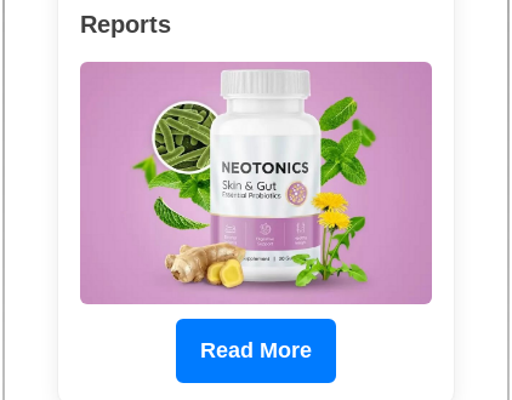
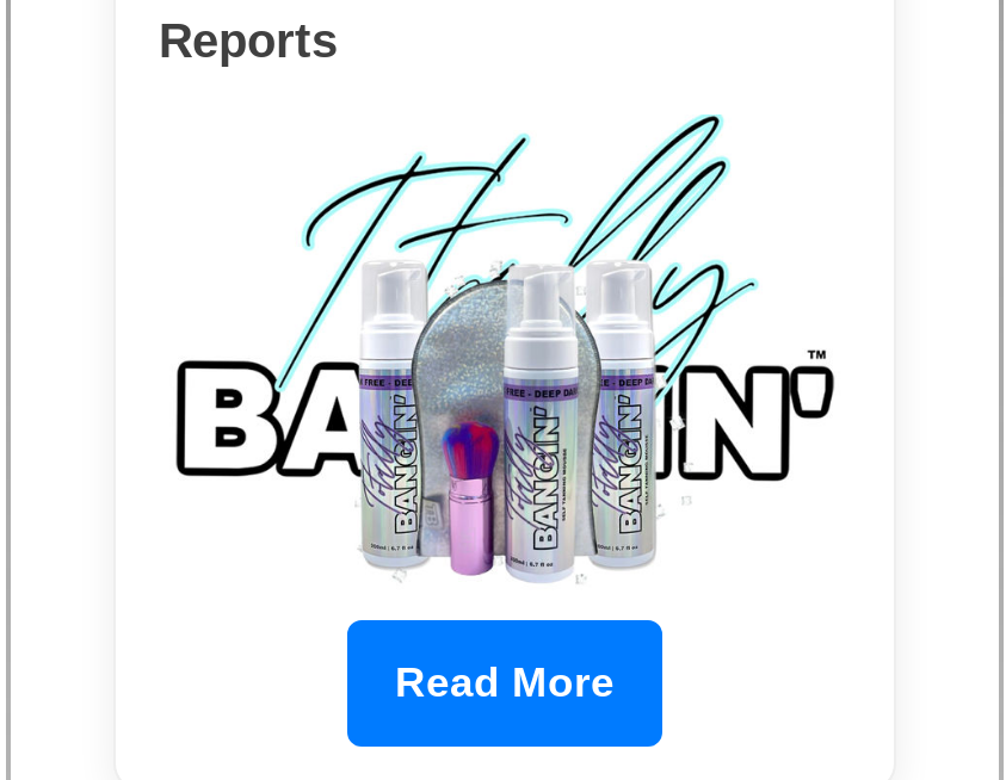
[79,61,433,305] [image] -> [159,114,851,592] [image]

